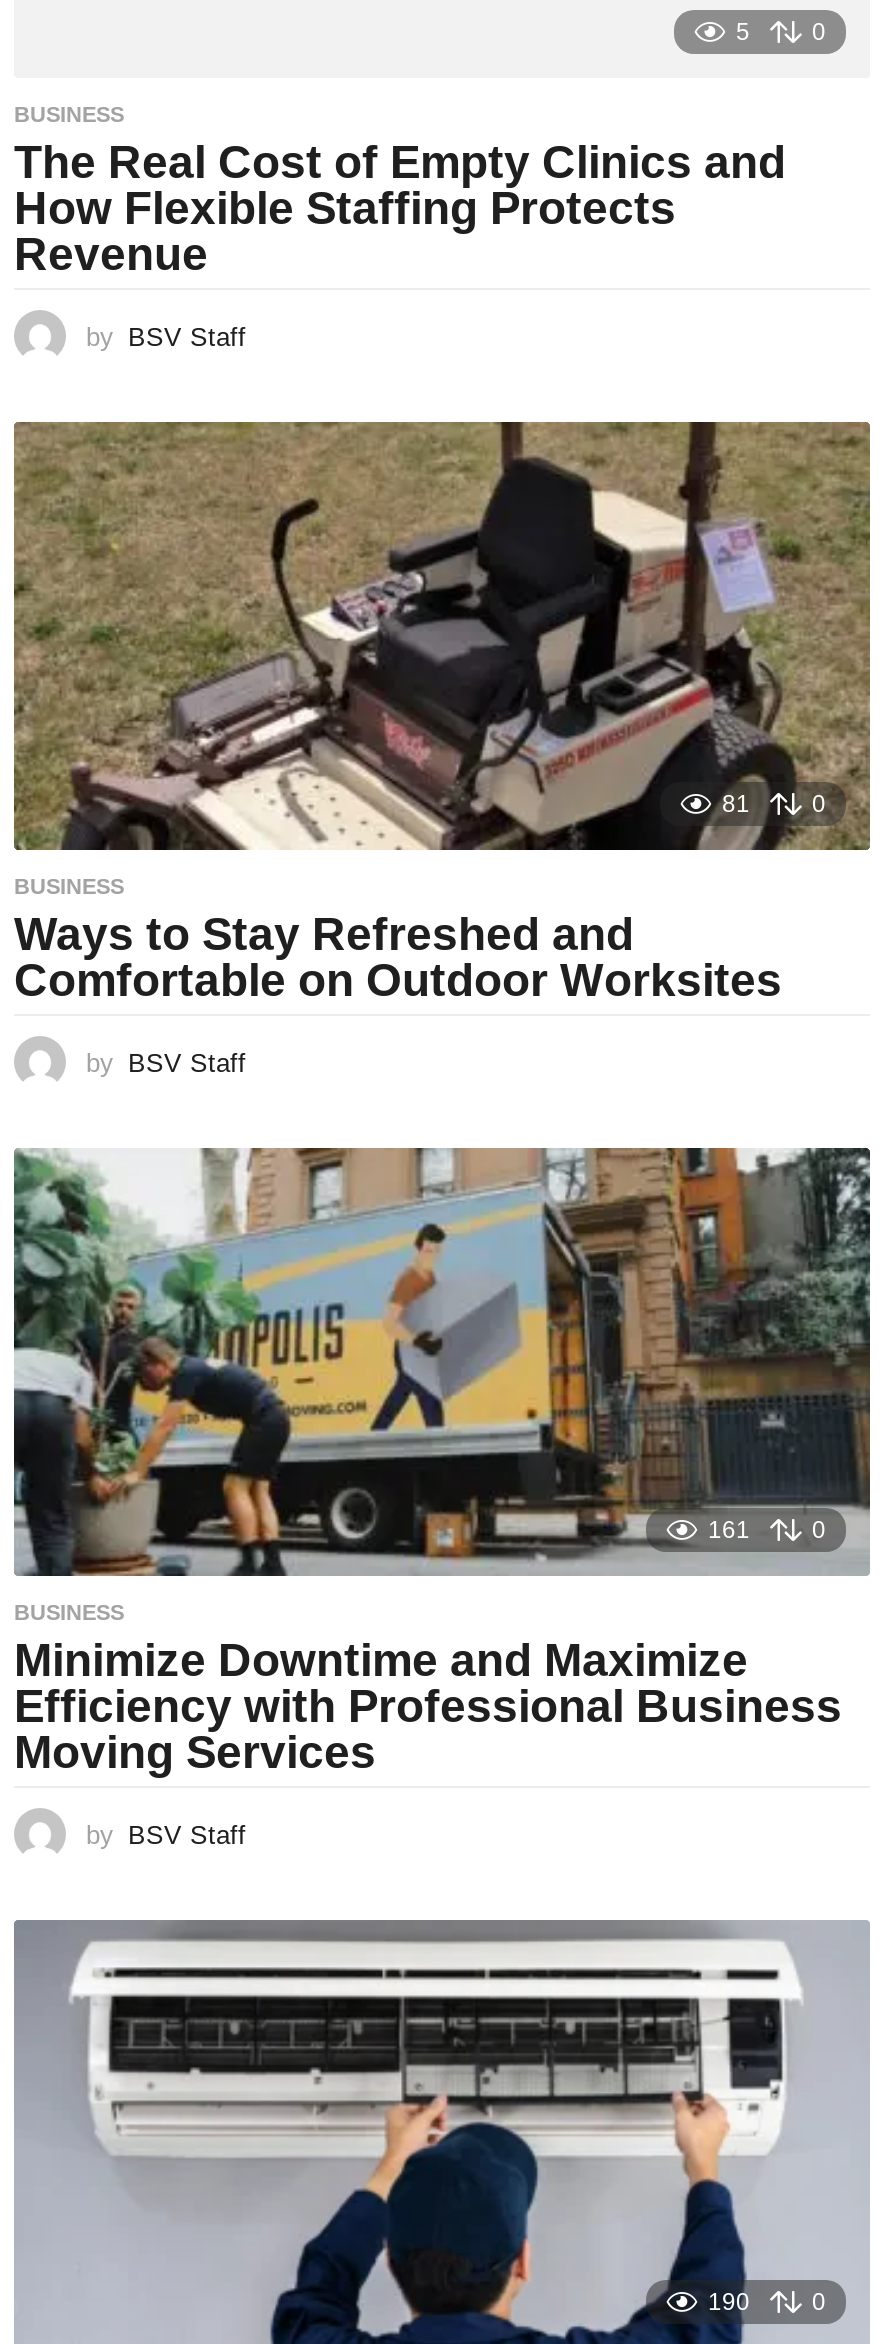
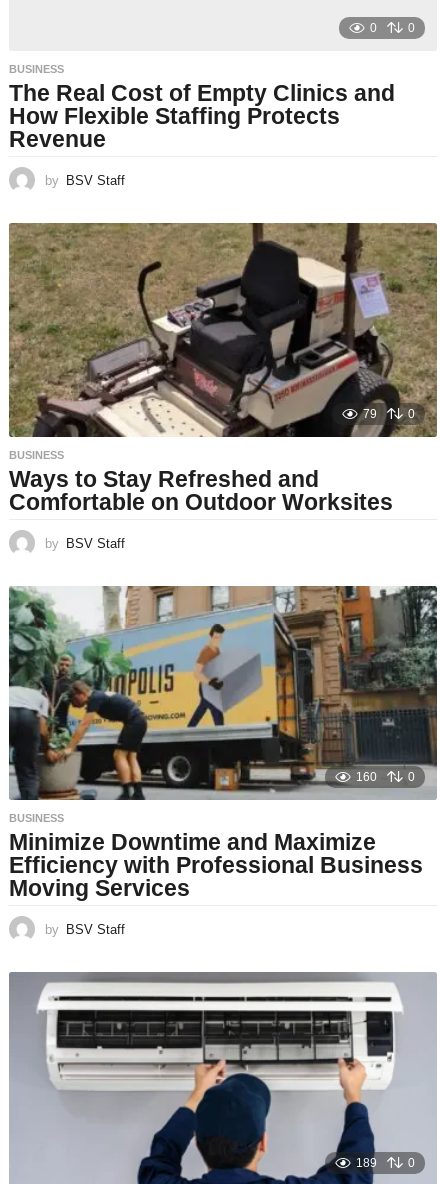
[736,18,750,46] 5 -> [370,21,377,35] 0
[722,790,750,818] 81 -> [363,407,377,421] 79
[708,1516,750,1544] 161 -> [356,770,377,784] 160
[708,2288,750,2316] 190 -> [356,1156,377,1170] 189

